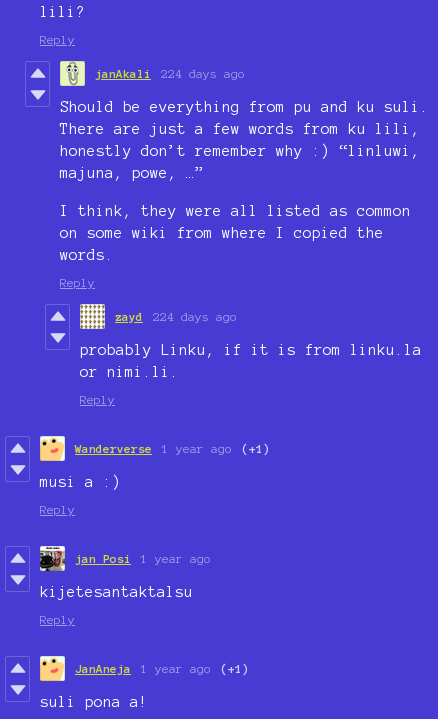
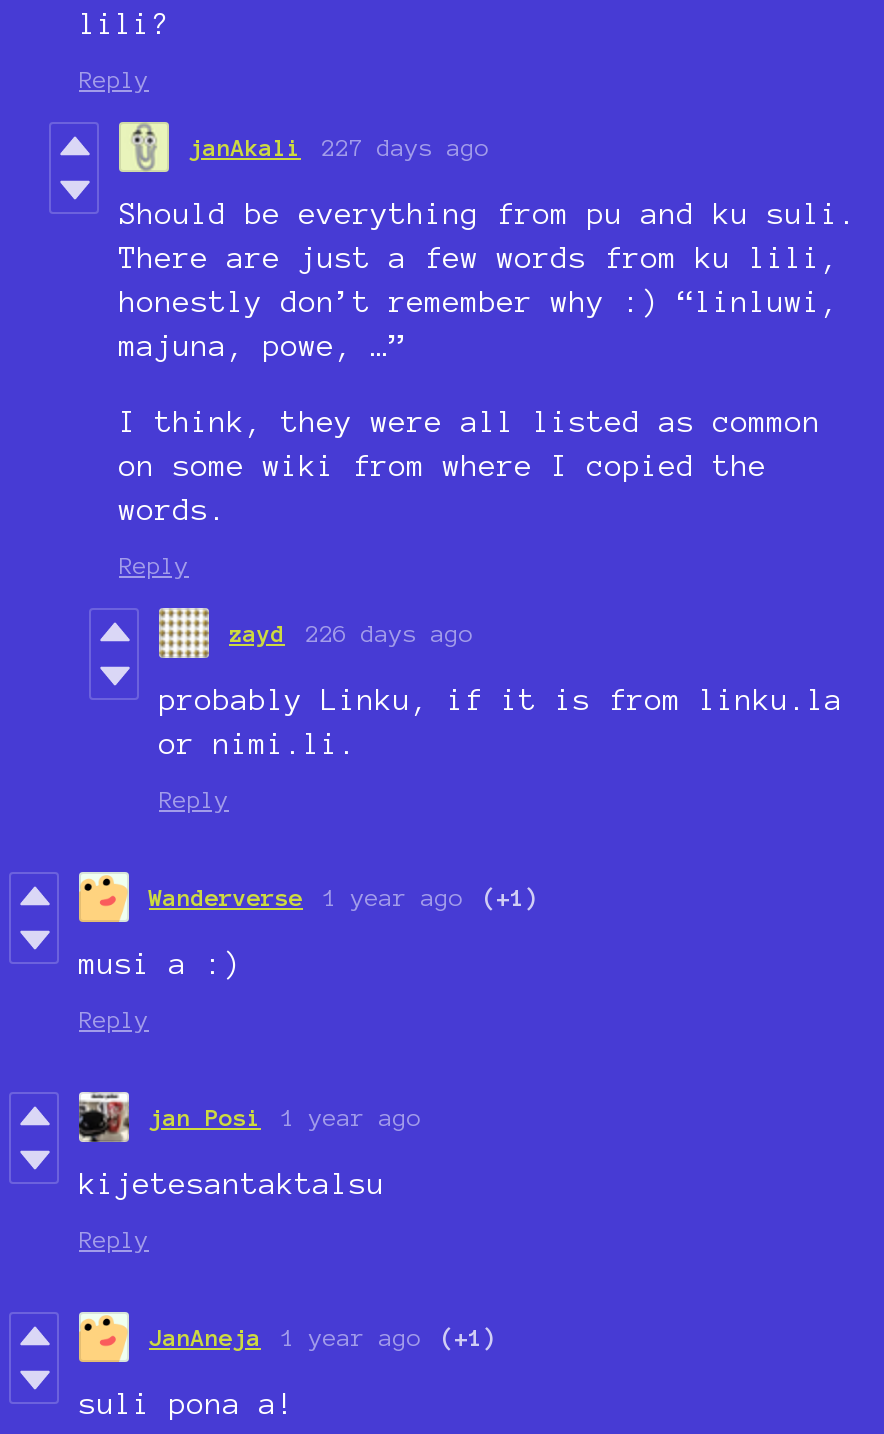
[95,67,245,80] janAkali 224 days ago -> [189,133,489,159] janAkali 227 days ago
[115,310,237,323] zayd 224 days ago -> [229,619,473,645] zayd 226 days ago

